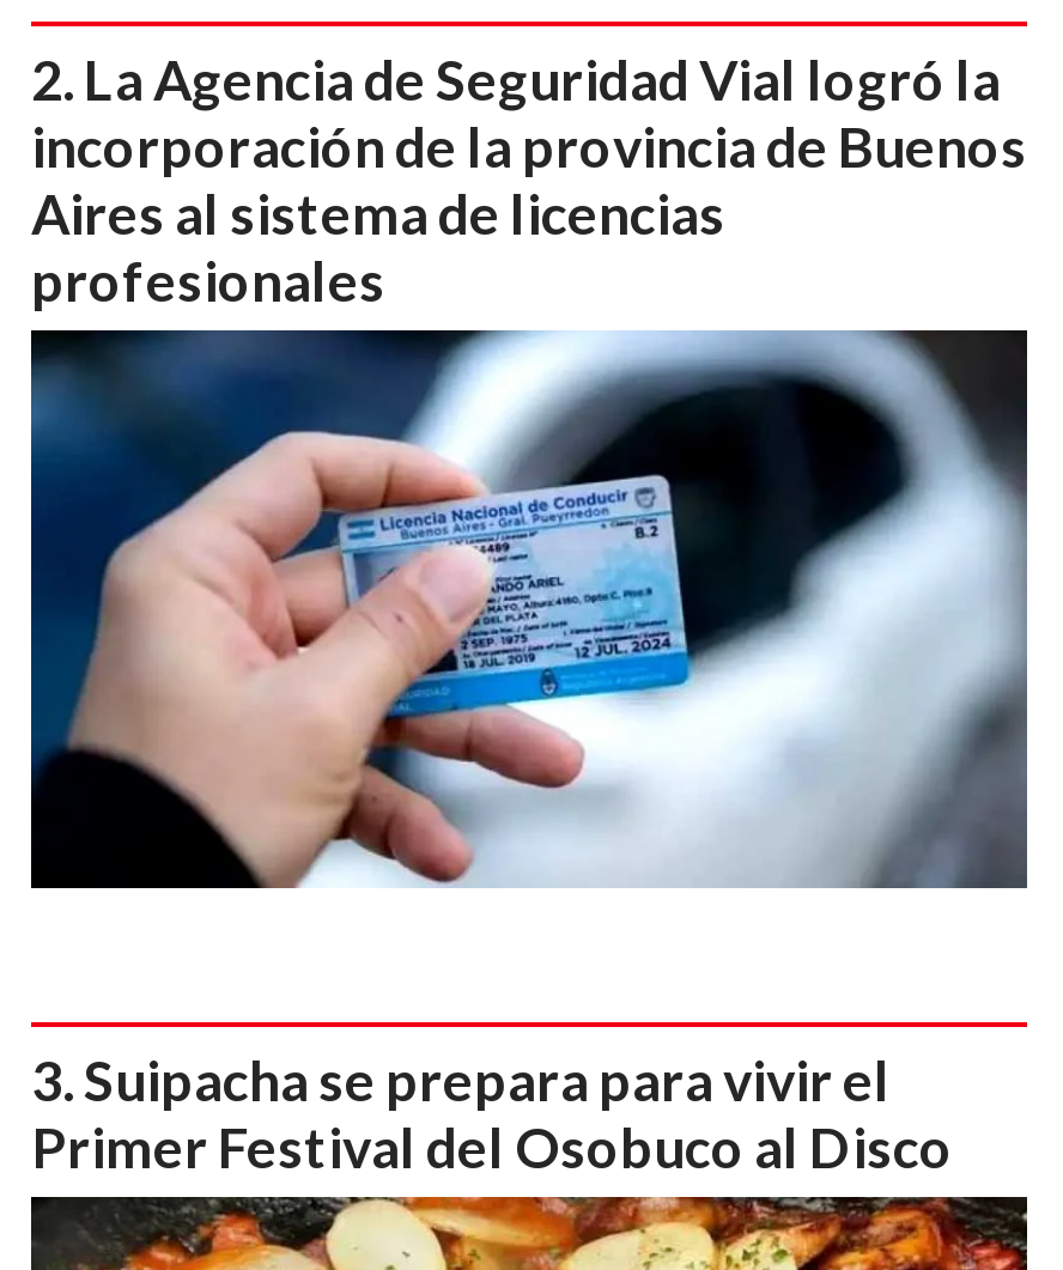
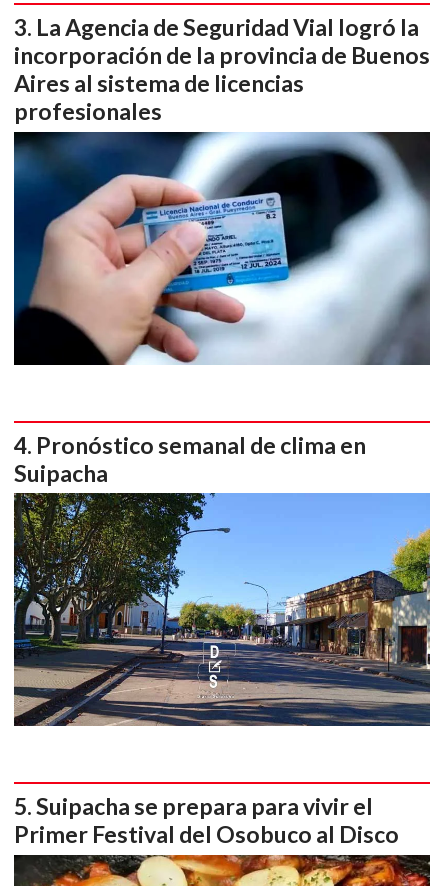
none -> [13,493,431,727] [image]
none -> [14,430,366,486] Pronóstico semanal de clima en | Suipacha

